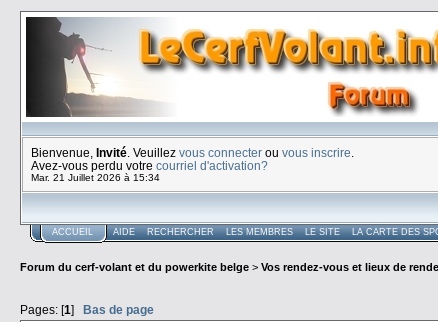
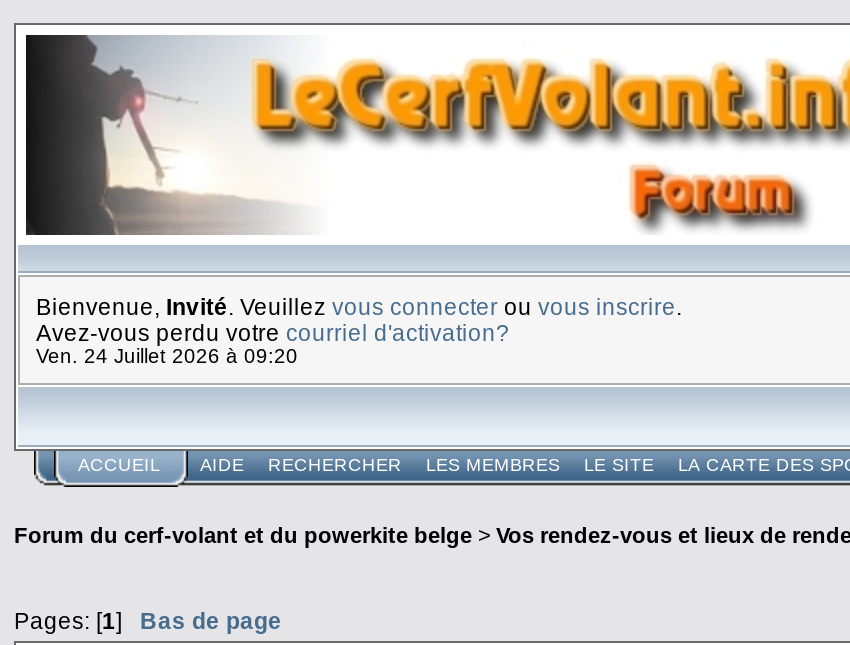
[31,172,160,183] Mar. 21 Juillet 2026 à 15:34 -> [36,345,298,367] Ven. 24 Juillet 2026 à 09:20

